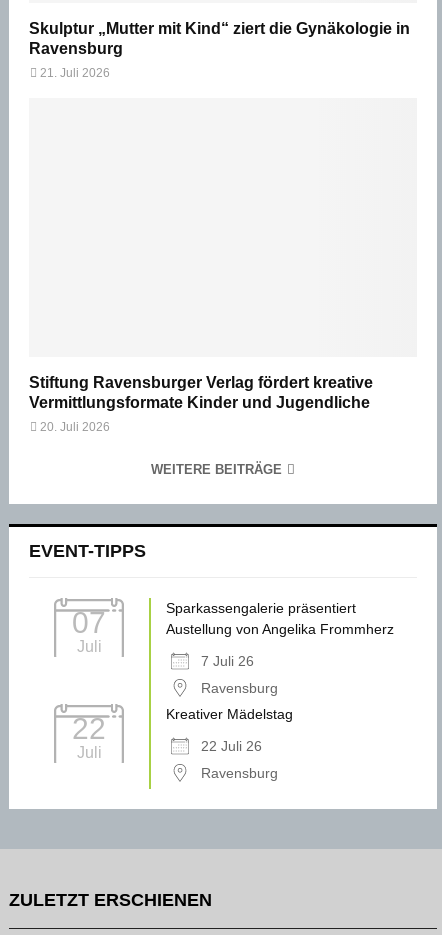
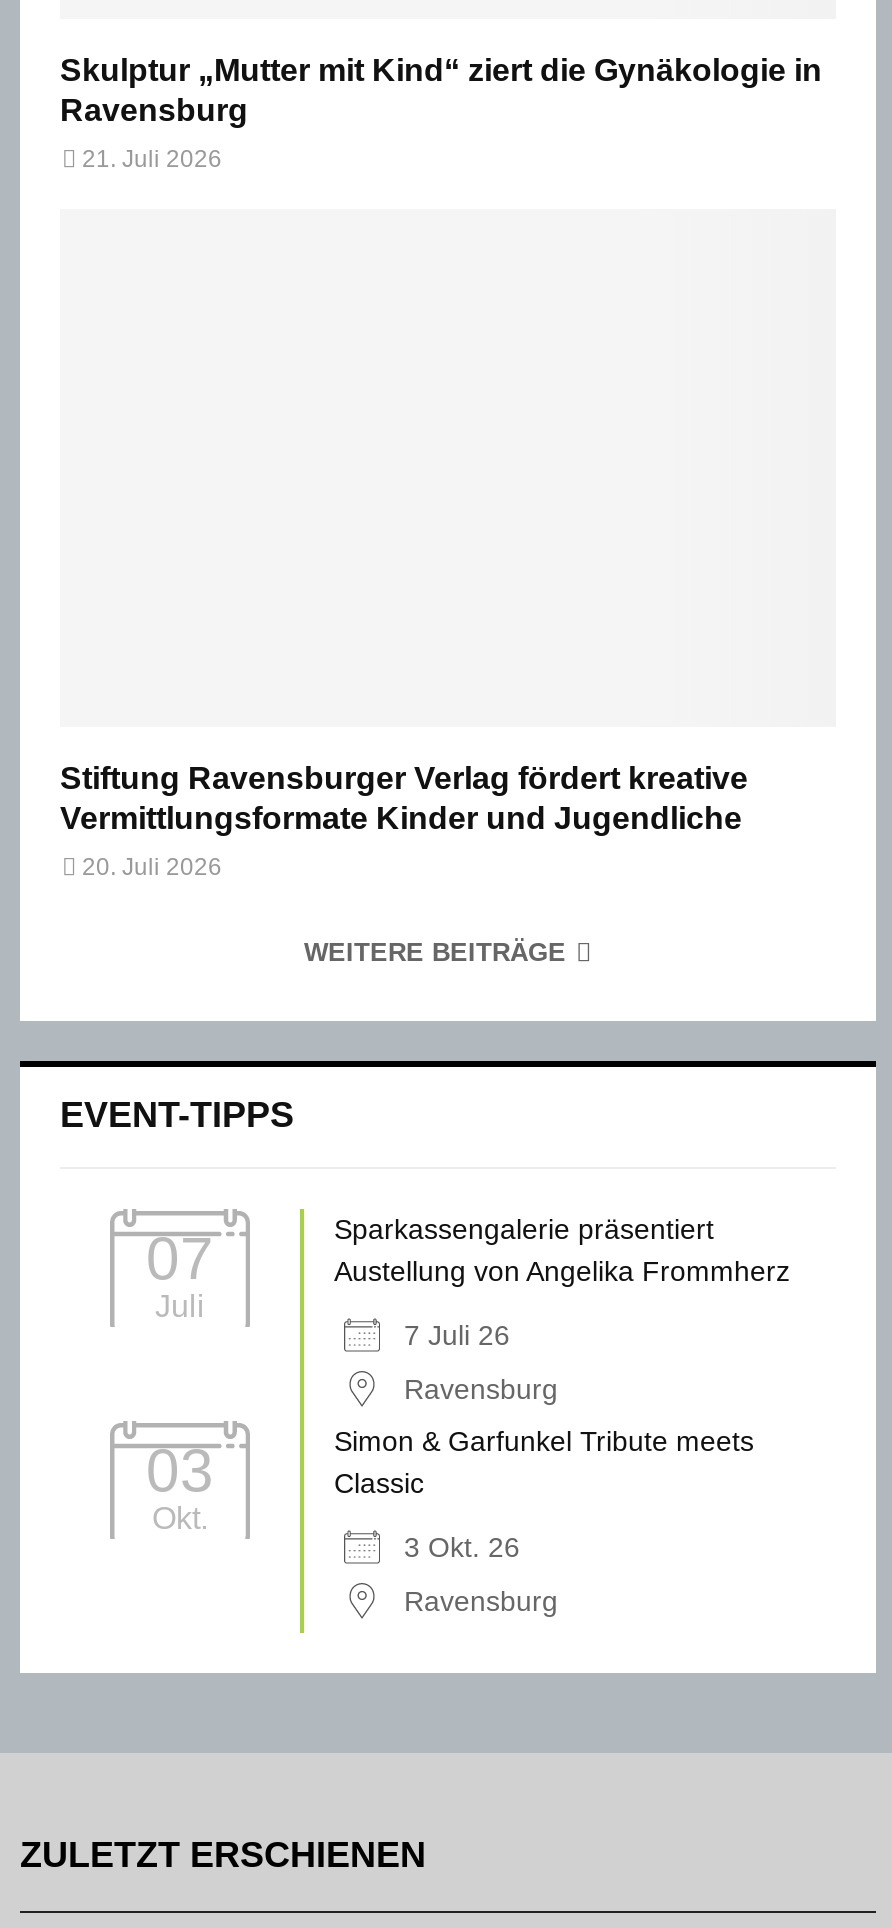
[166,706,293,722] Kreativer Mädelstag -> [334,1425,754,1499] Simon & Garfunkel Tribute meets | Classic
[72,712,106,761] 22 | Juli -> [146,1438,214,1536] 03 | Okt.
[201,738,262,754] 22 Juli 26 -> [404,1531,520,1563] 3 Okt. 26

